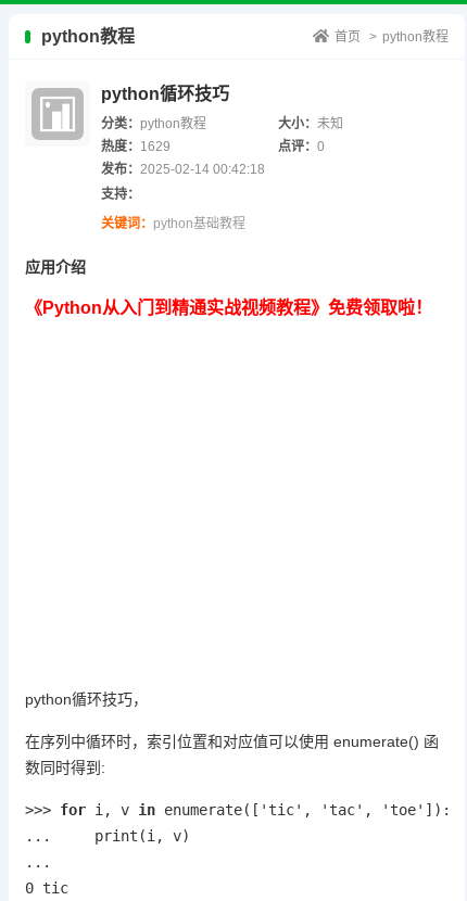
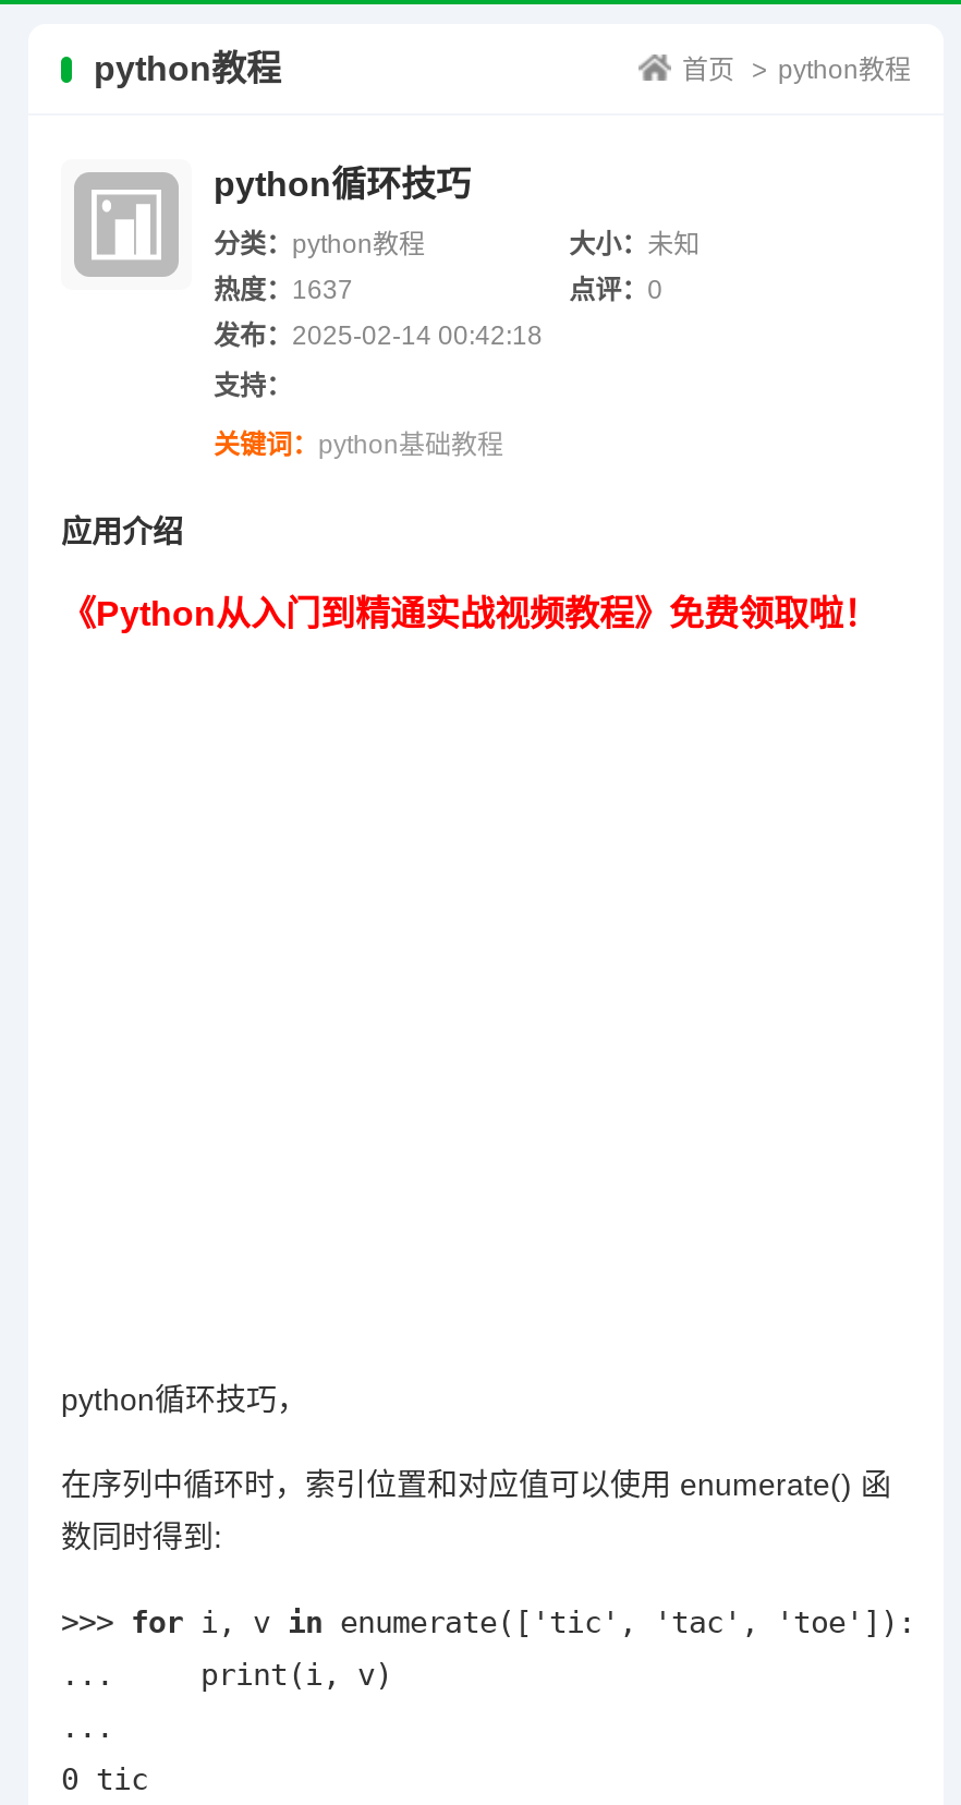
[101,139,171,154] 热度：1629 -> [214,275,353,305] 热度：1637

